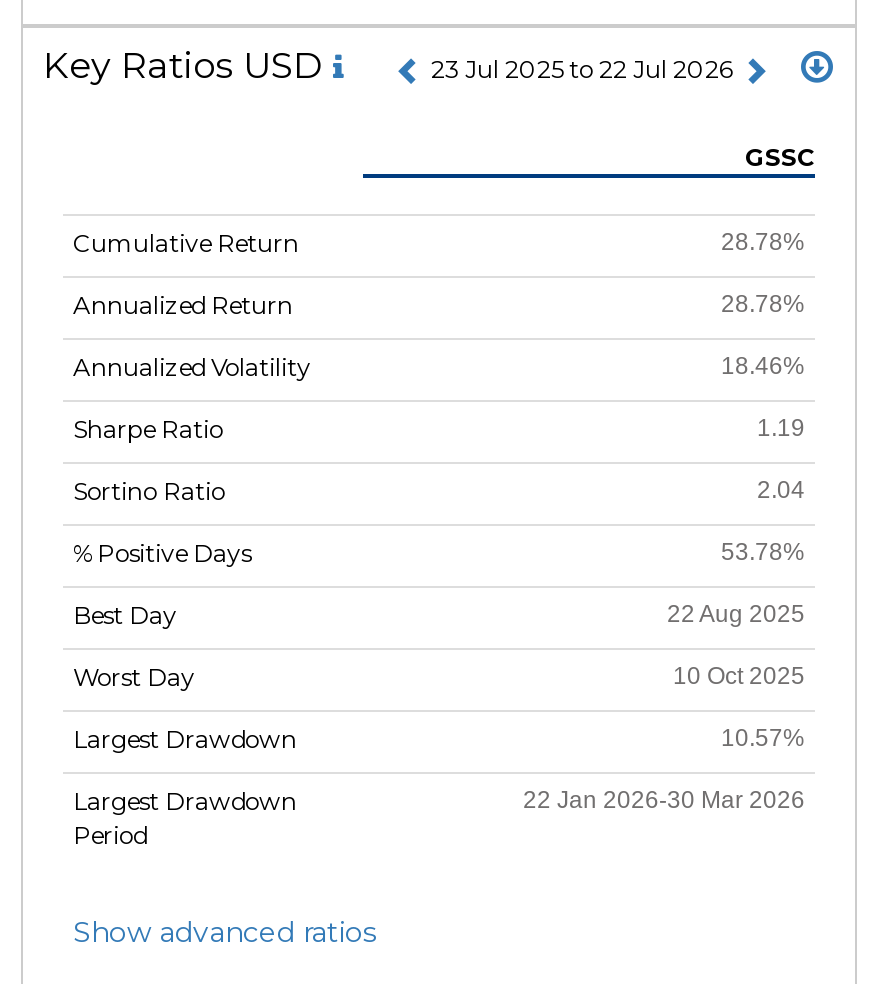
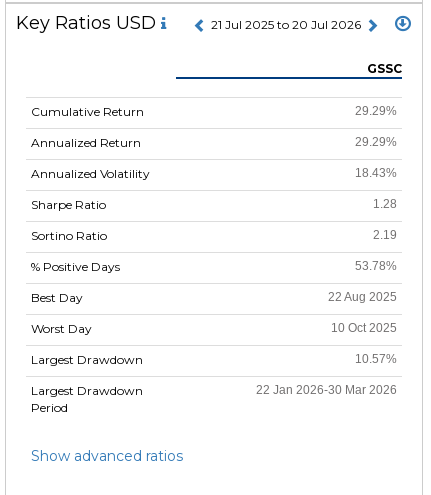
[431,54,739,84] 23 Jul 2025 to 22 Jul 2026 -> [211,17,364,32] 21 Jul 2025 to 20 Jul 2026
[721,227,805,255] 28.78% -> [355,104,397,118] 29.29%
[721,289,805,317] 28.78% -> [355,135,397,149] 29.29%
[721,351,805,379] 18.46% -> [355,166,397,180] 18.43%
[757,413,805,441] 1.19 -> [373,197,397,211] 1.28
[757,475,805,503] 2.04 -> [373,228,397,242] 2.19

